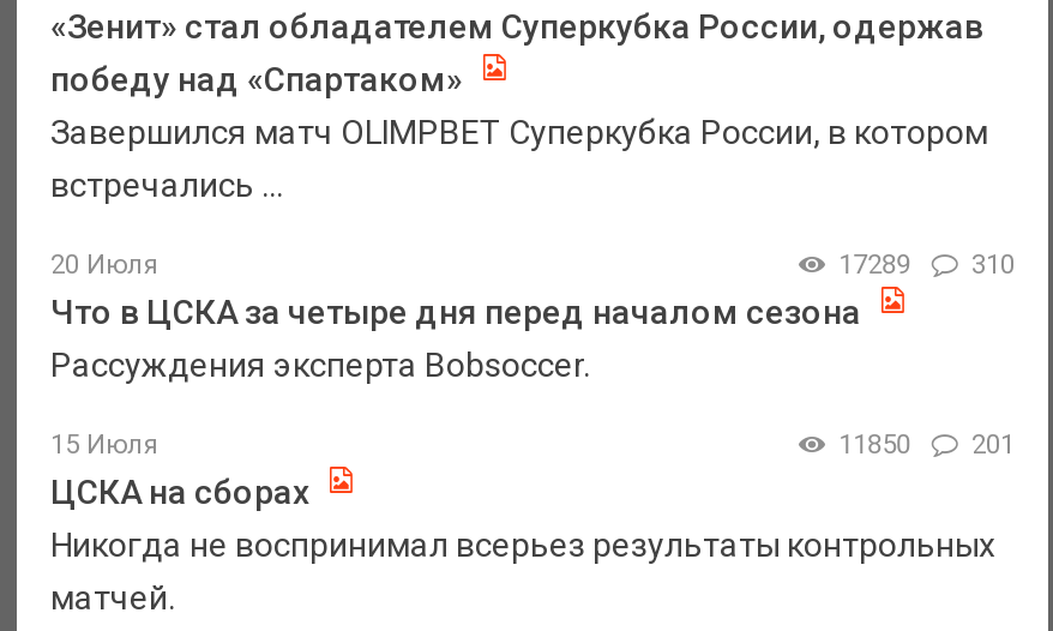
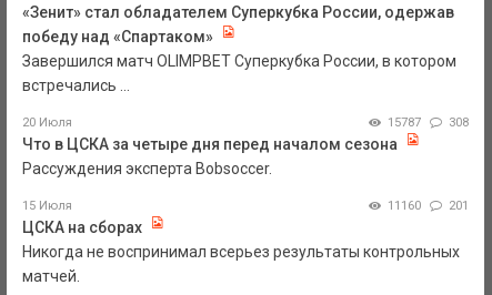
[839,249,918,280] 17289 -> [387,115,424,130] 15787
[971,249,1015,280] 310 -> [449,115,469,130] 308
[839,429,1015,460] 11850 201 -> [387,198,469,213] 11160 201

